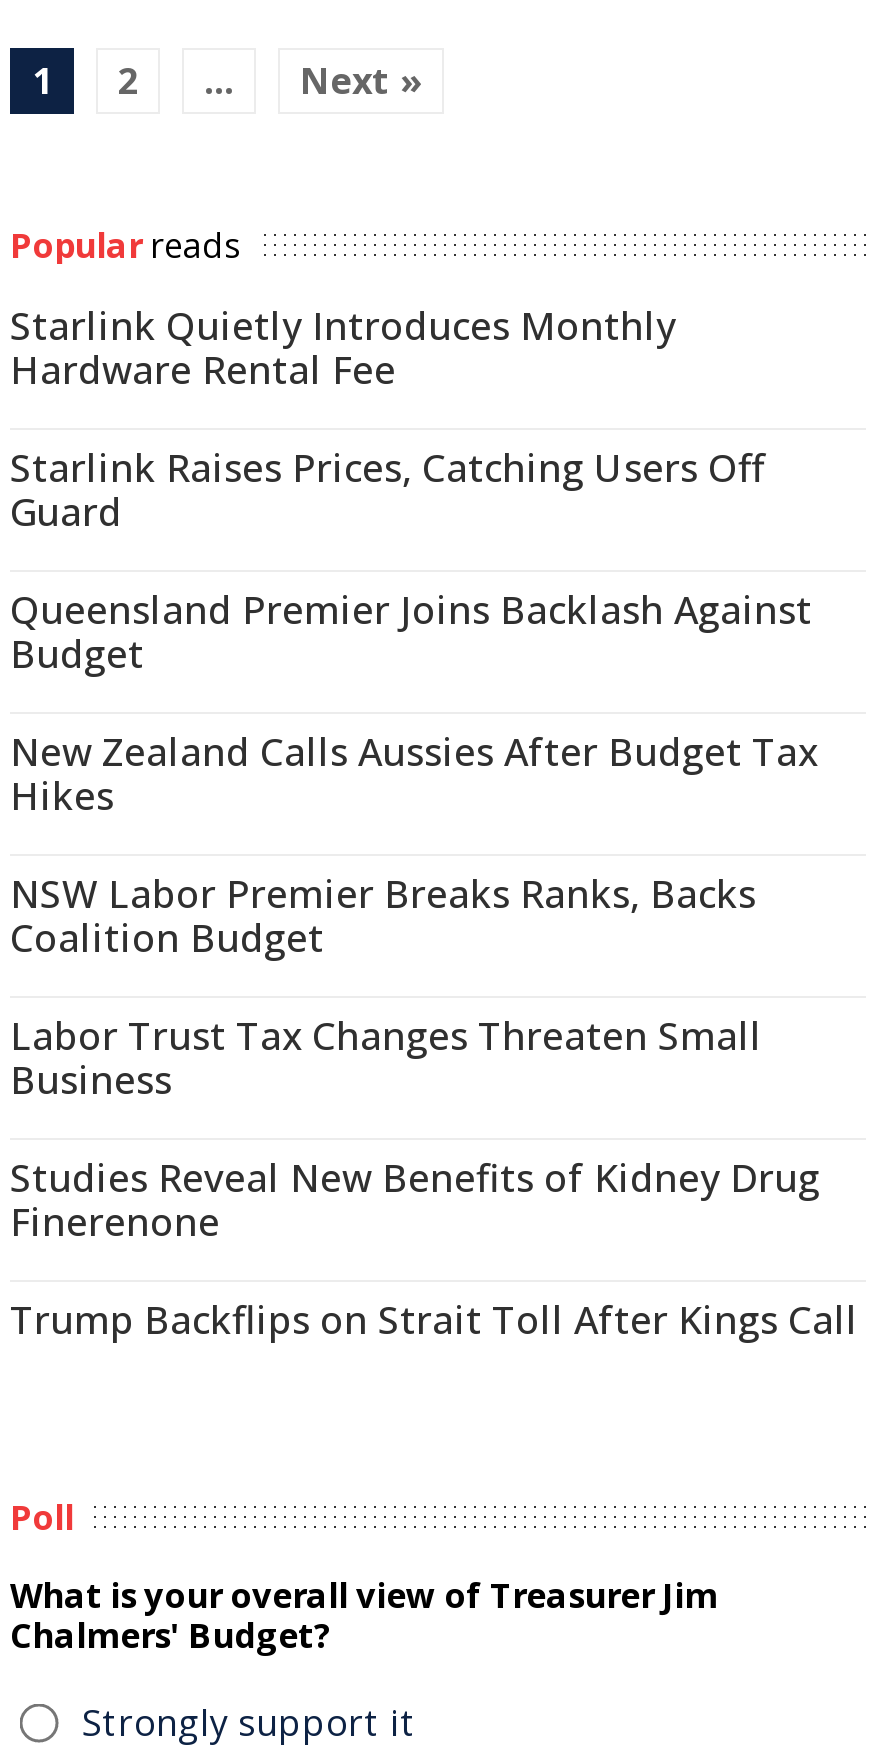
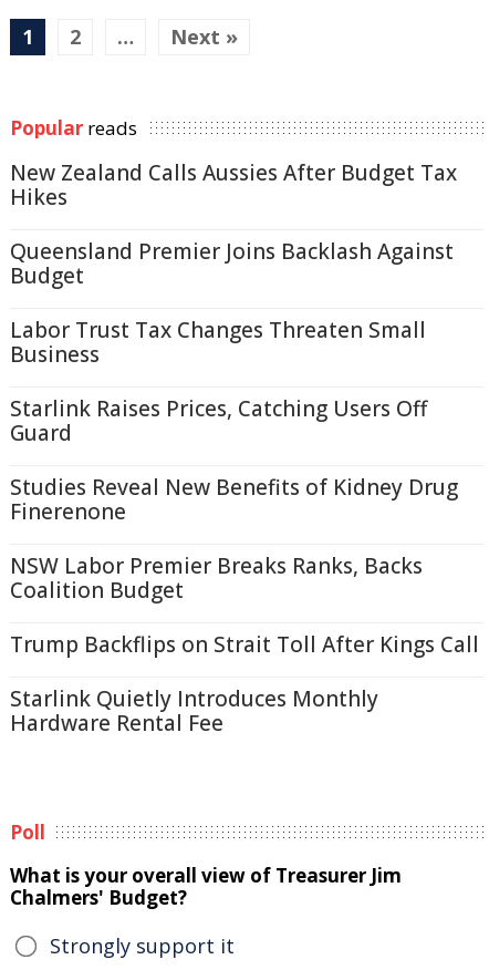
moved [10,300,676,396] -> [10,684,378,737]: Starlink Quietly Introduces Monthly | Hardware Rental Fee
moved [10,442,764,538] -> [10,394,427,447]: Starlink Raises Prices, Catching Users Off | Guard
moved [10,584,812,680] -> [10,237,454,290]: Queensland Premier Joins Backlash Against | Budget
moved [10,726,818,822] -> [10,158,457,211]: New Zealand Calls Aussies After Budget Tax | Hikes
moved [10,868,756,964] -> [10,551,423,605]: NSW Labor Premier Breaks Ranks, Backs | Coalition Budget
moved [10,1010,762,1106] -> [10,316,426,369]: Labor Trust Tax Changes Threaten Small | Business
moved [10,1152,820,1248] -> [10,473,458,526]: Studies Reveal New Benefits of Kidney Drug | Finerenone
moved [10,1294,858,1346] -> [10,630,479,659]: Trump Backflips on Strait Toll After Kings Call

